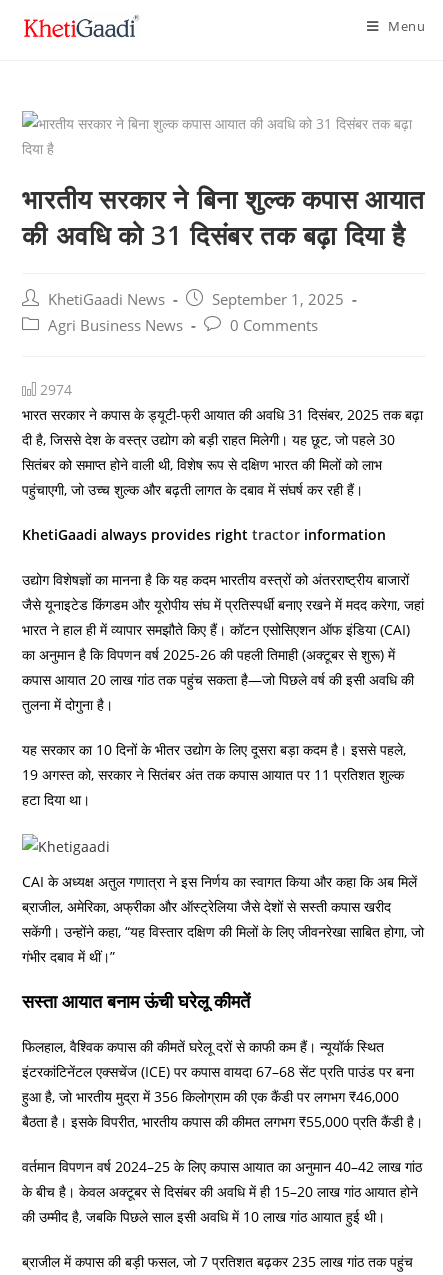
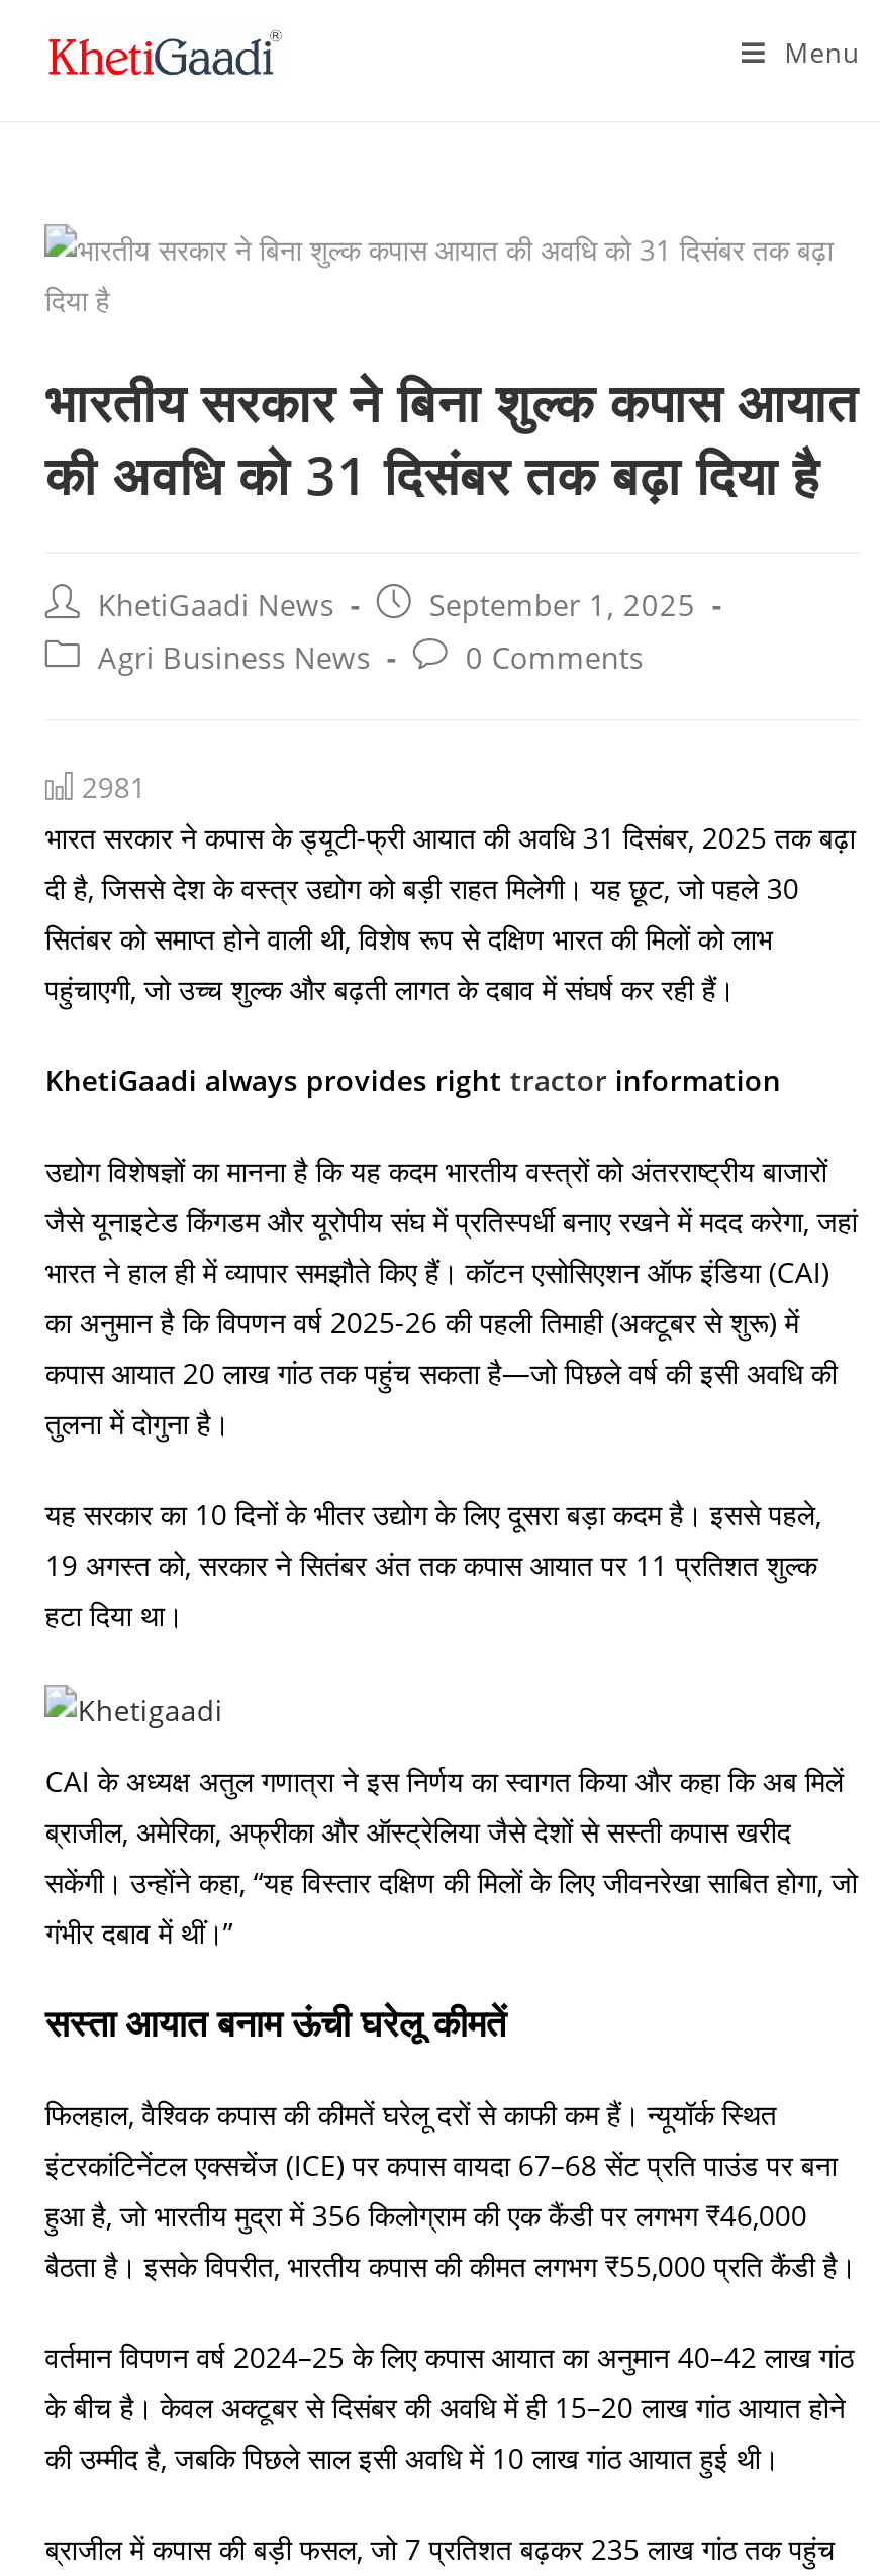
[36,380,72,399] 2974 -> [74,768,146,806] 2981

